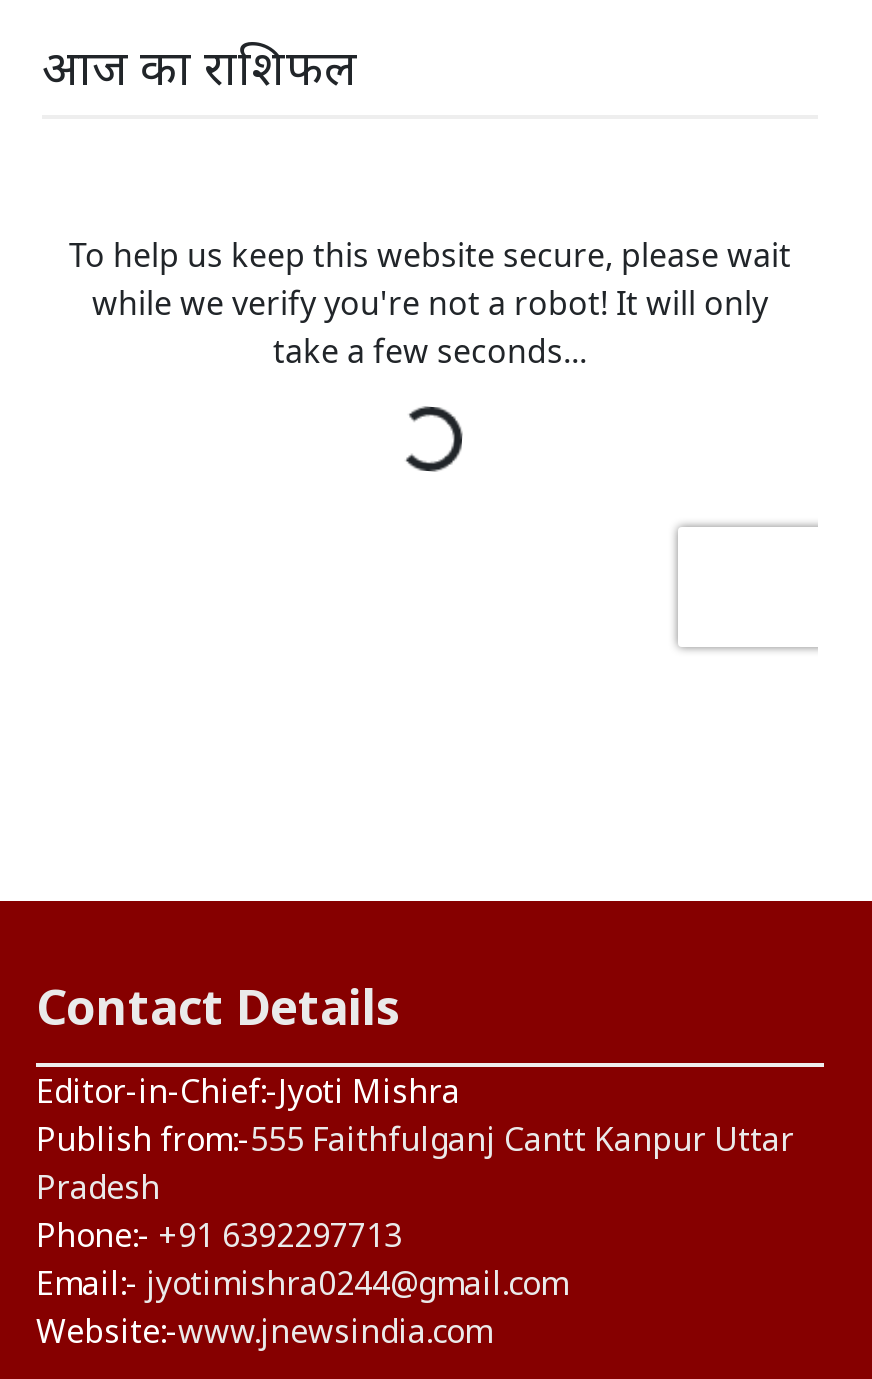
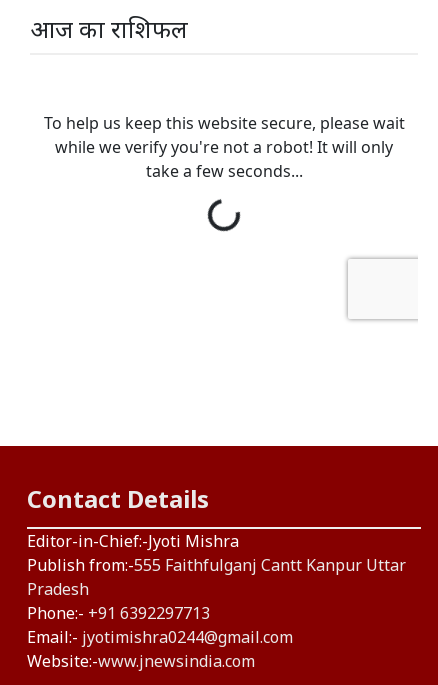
[398,404,462,472] [image] -> [207,198,239,231] [image]

